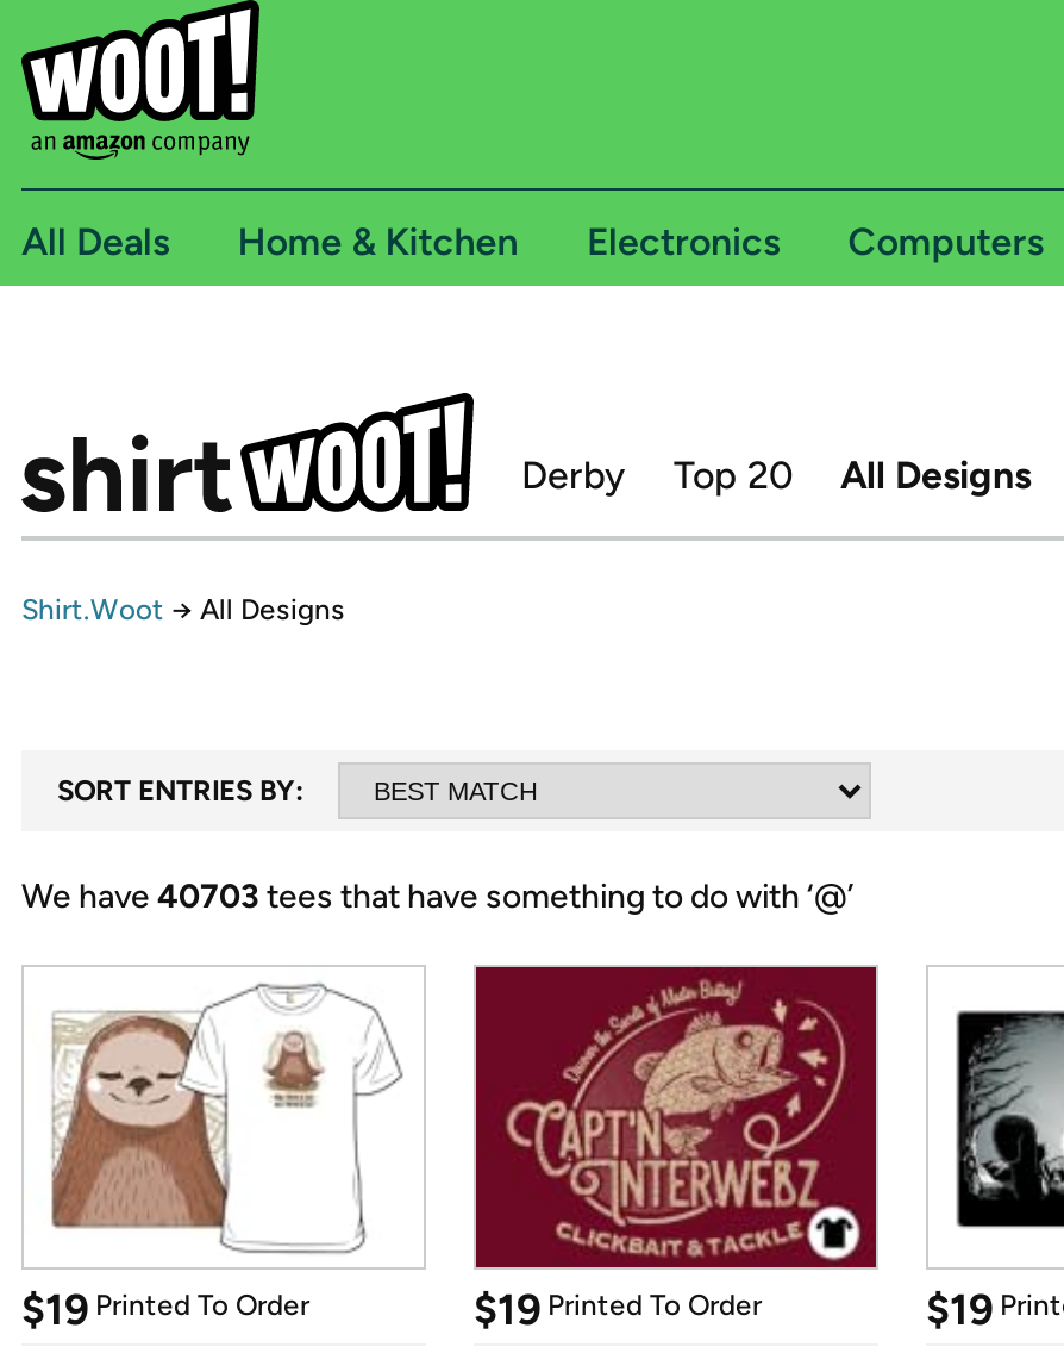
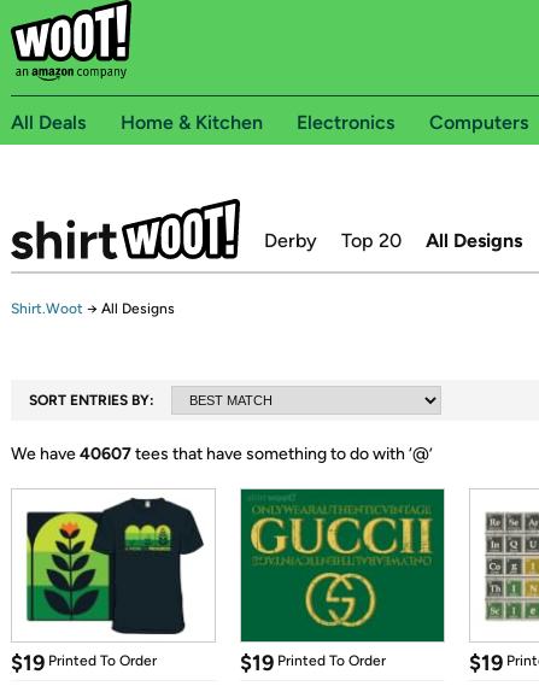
[21,877,855,917] We have 40703 tees that have something to do with ‘@’ -> [11,444,433,464] We have 40607 tees that have something to do with ‘@’
[474,965,878,1270] [image] -> [240,488,445,643] [image]
[52,986,400,1251] [image] -> [25,498,204,634] [image]
[957,1010,1057,1229] [image] -> [486,512,535,621] [image]

